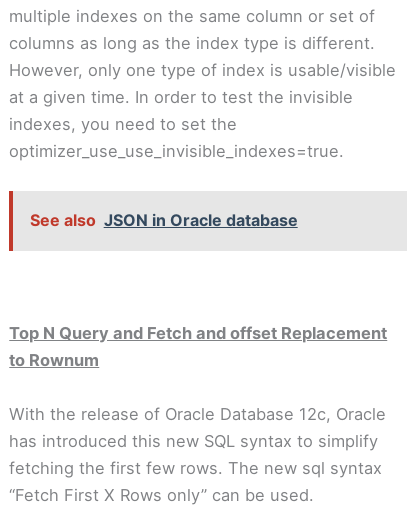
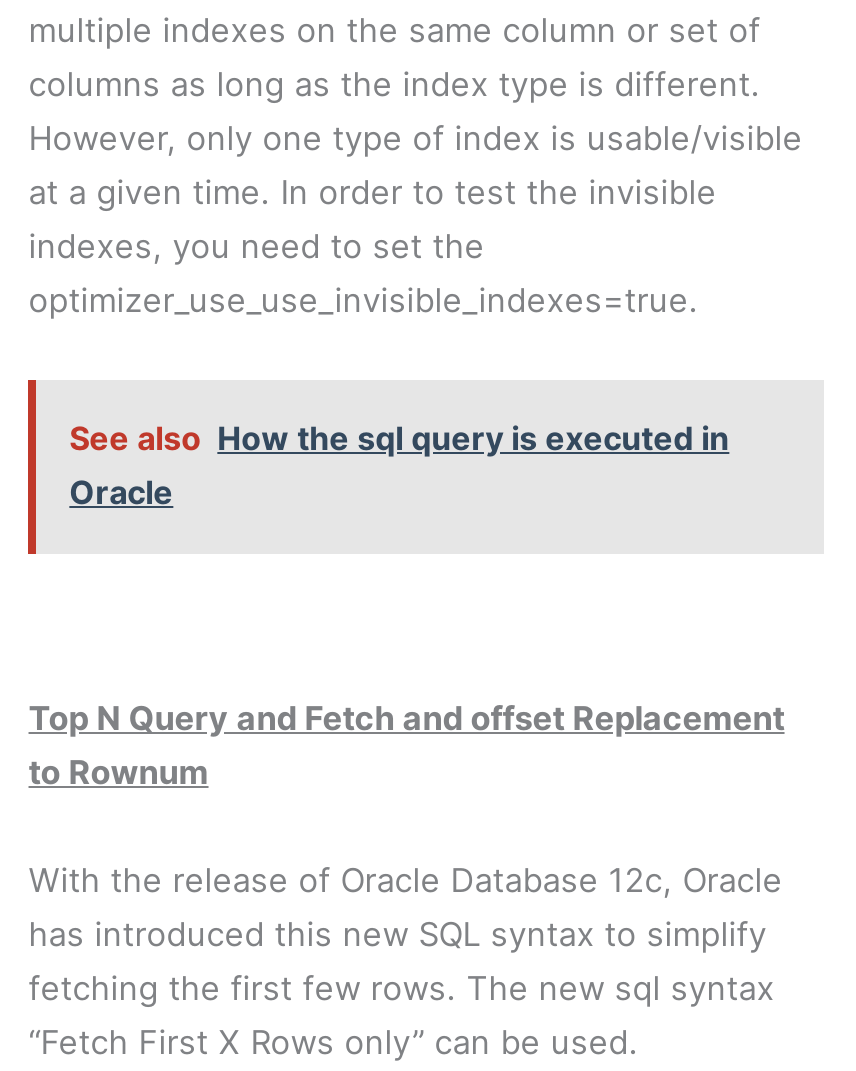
[30,210,298,230] See also JSON in Oracle database -> [69,419,729,513] See also How the sql query is executed in | Oracle

